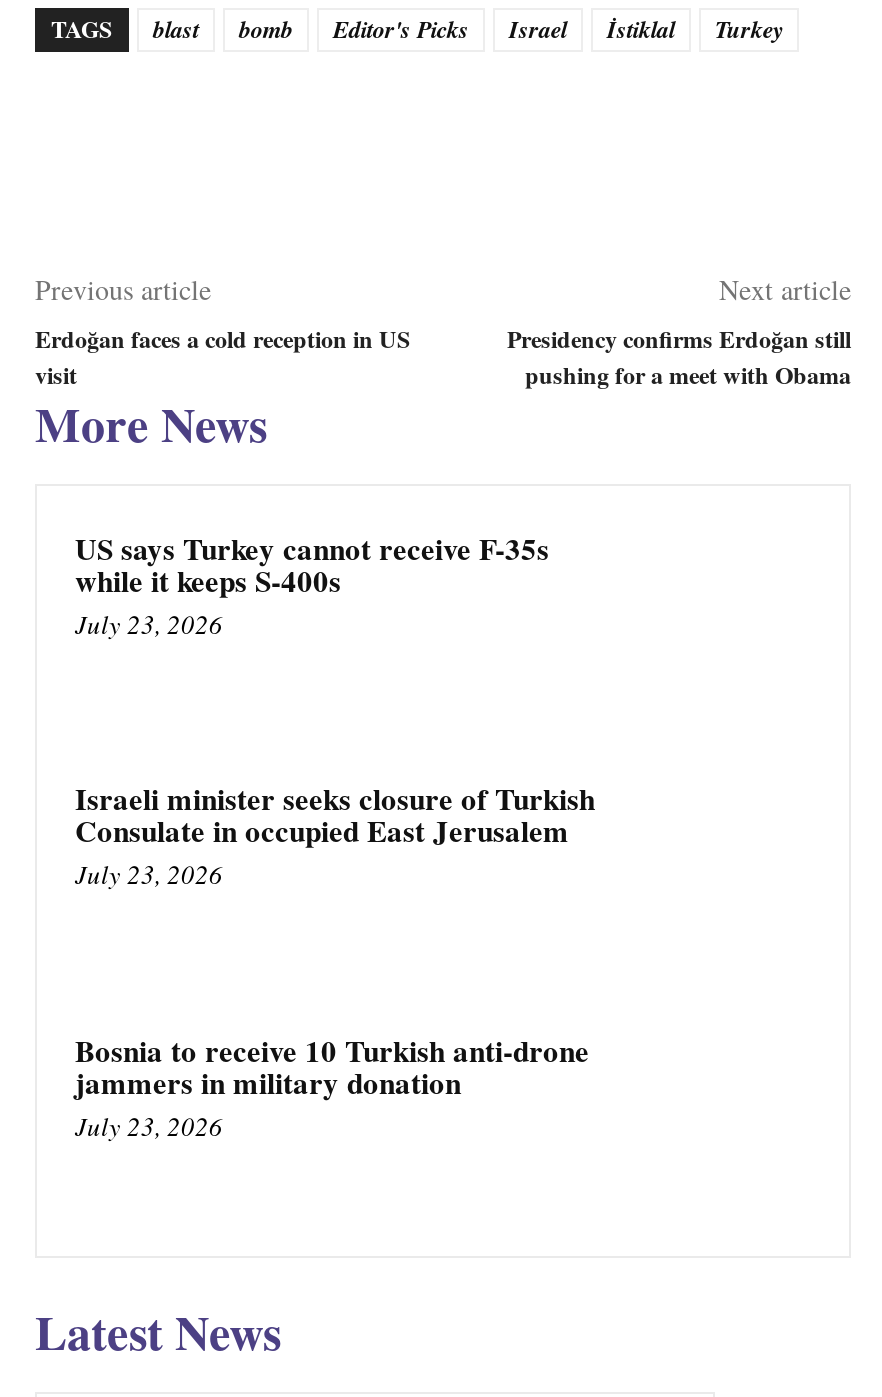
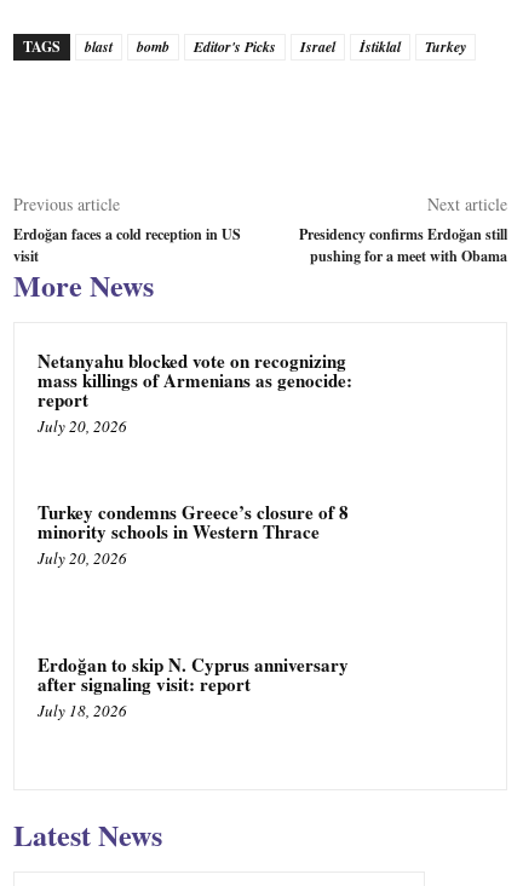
[75,525,549,641] US says Turkey cannot receive F-35s | while it keeps S-400s | July 23, 2026 -> [38,347,352,436] Netanyahu blocked vote on recognizing | mass killings of Armenians as genocide: | report | July 20, 2026
[75,777,595,893] Israeli minister seeks closure of Turkish | Consulate in occupied East Jerusalem | July 23, 2026 -> [38,499,349,569] Turkey condemns Greece’s closure of 8 | minority schools in Western Thrace | July 20, 2026
[75,1028,589,1144] Bosnia to receive 10 Turkish anti-drone | jammers in military donation | July 23, 2026 -> [38,651,349,721] Erdoğan to skip N. Cyprus anniversary | after signaling visit: report | July 18, 2026

